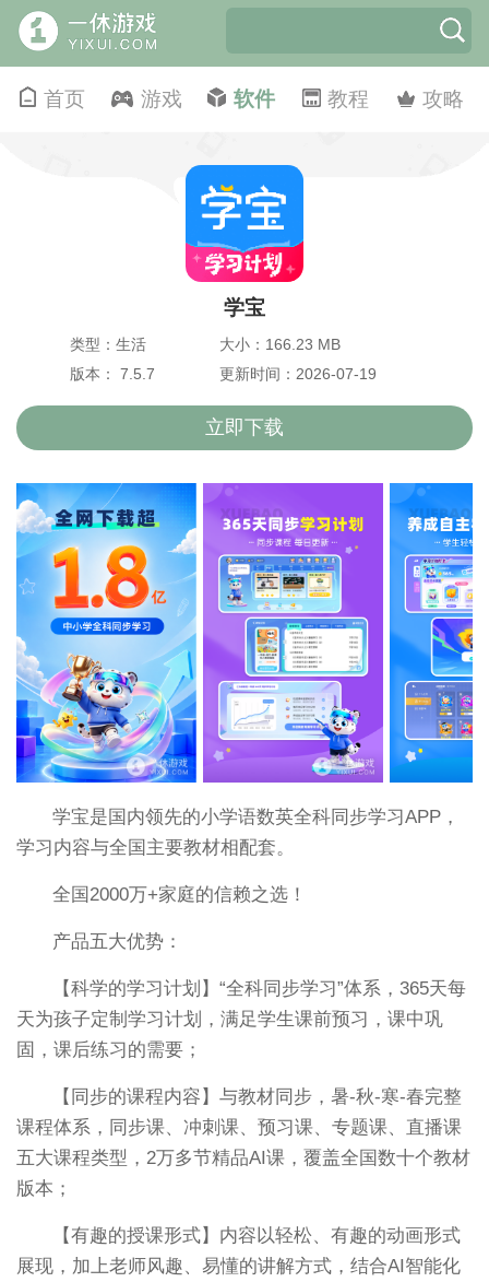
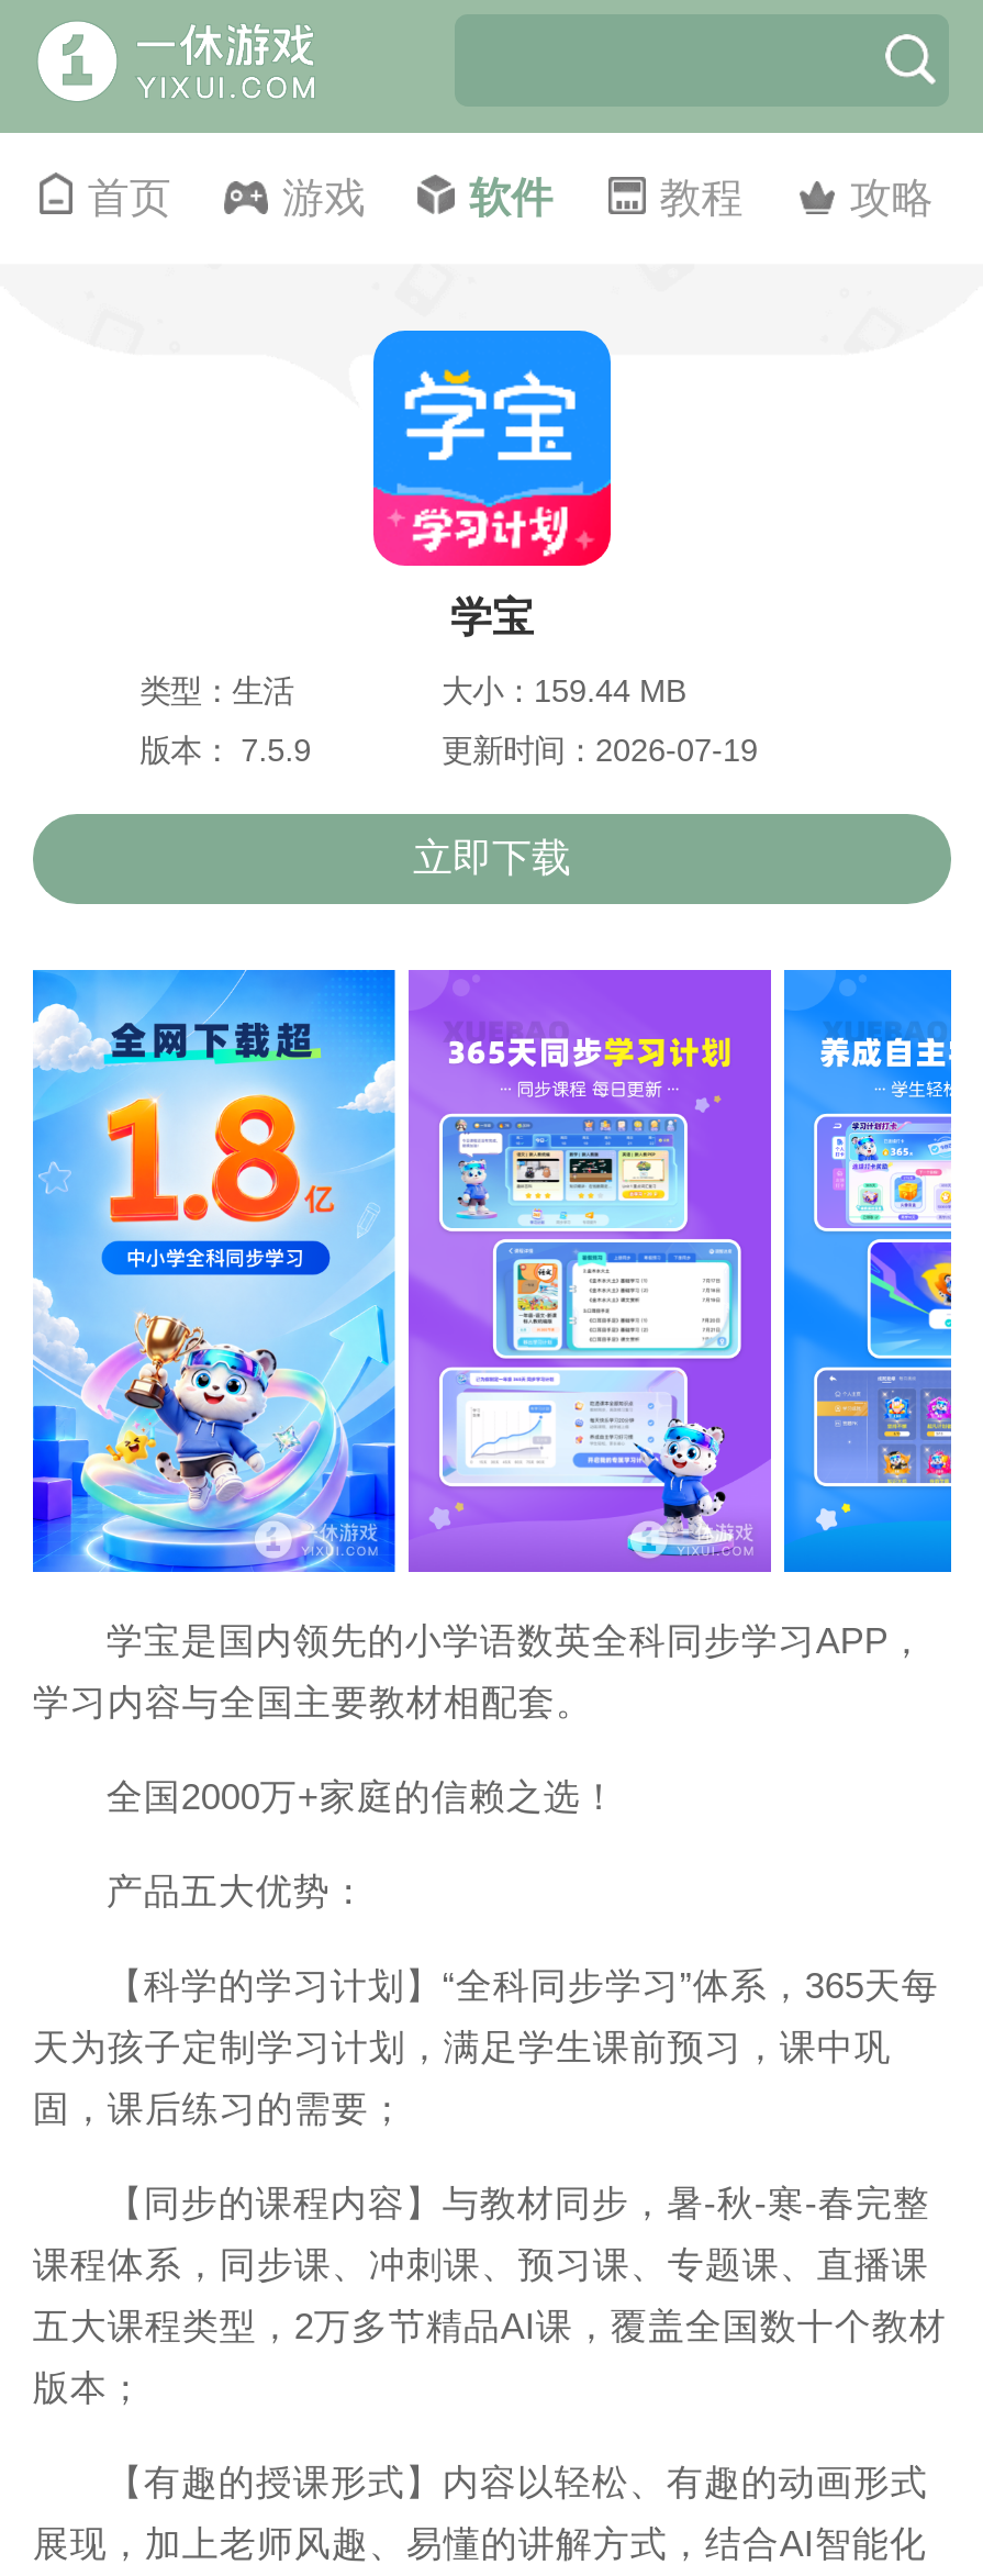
[219,336,341,353] 大小：166.23 MB -> [442,674,685,709] 大小：159.44 MB
[69,365,155,383] 版本： 7.5.7 -> [140,733,311,768] 版本： 7.5.9

